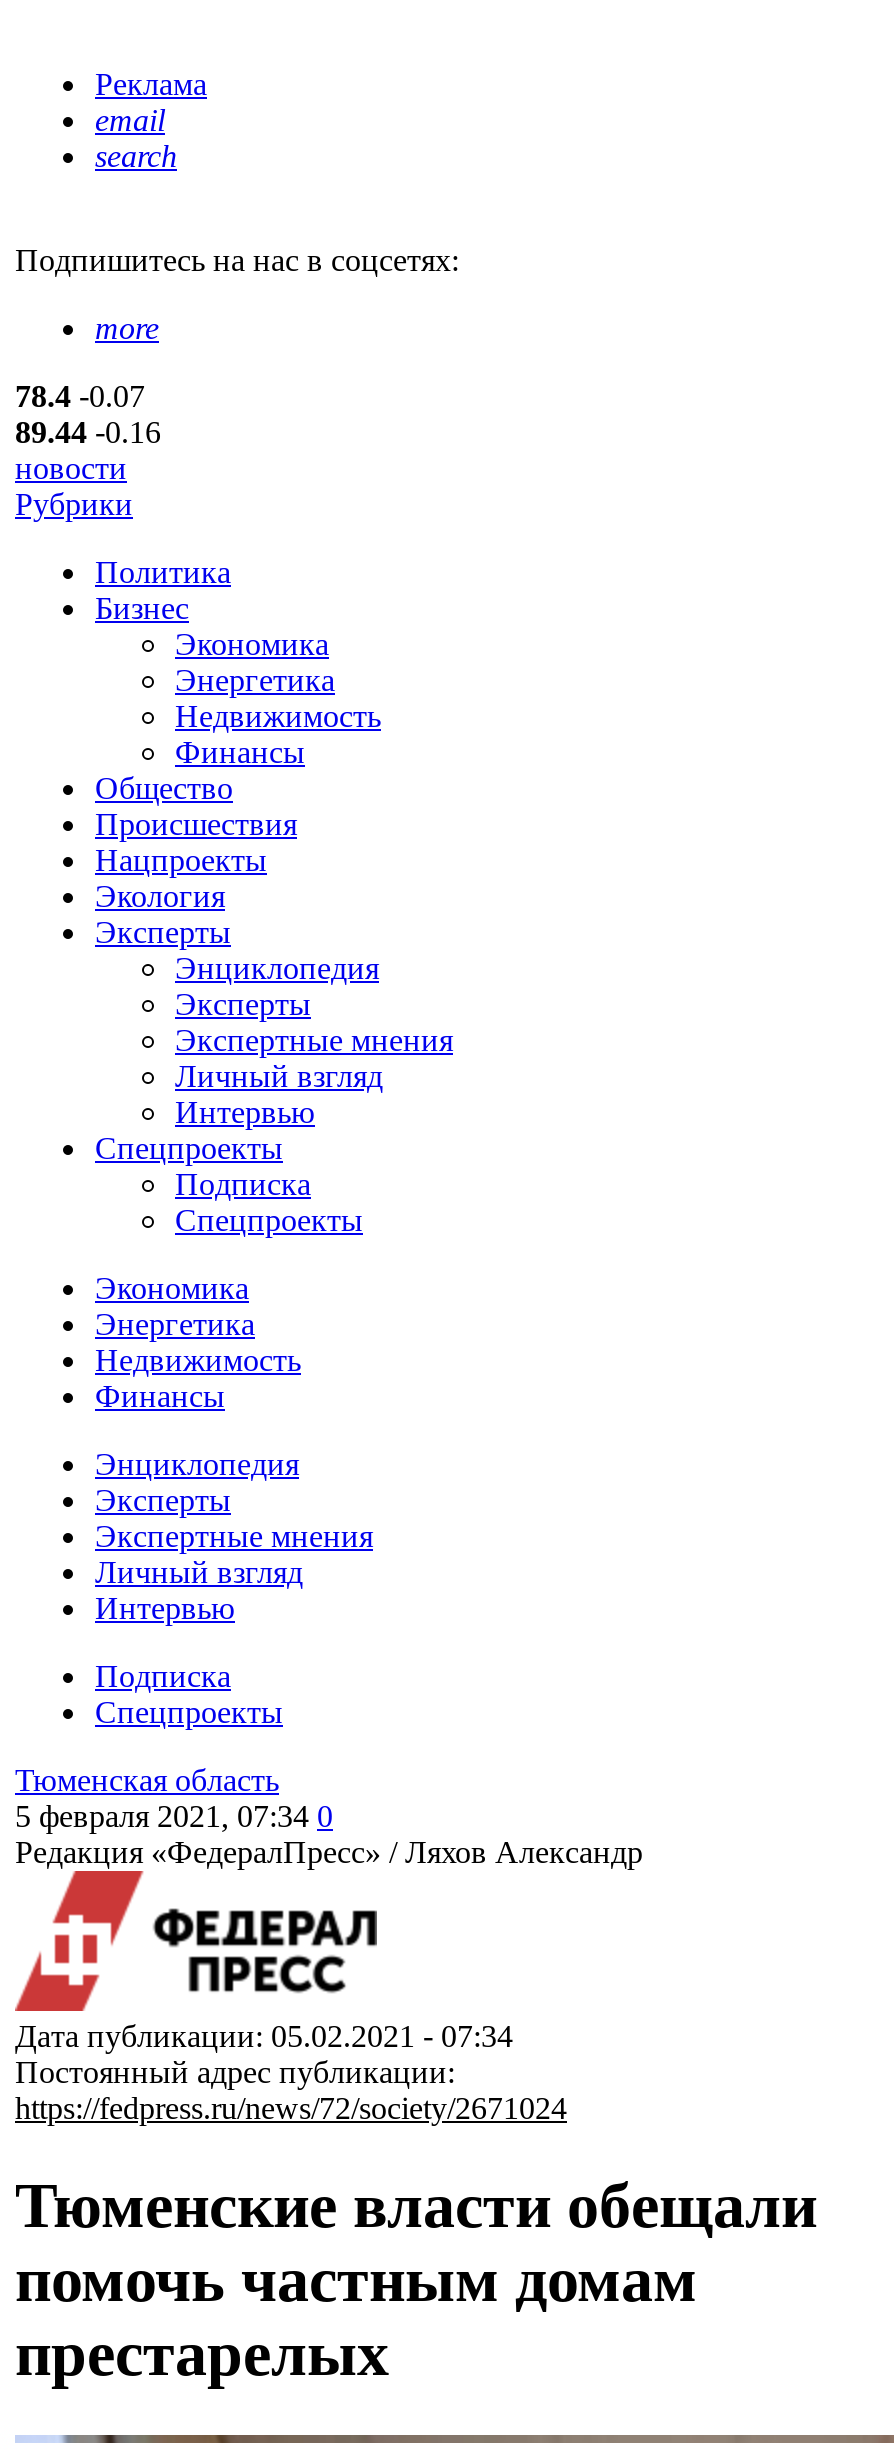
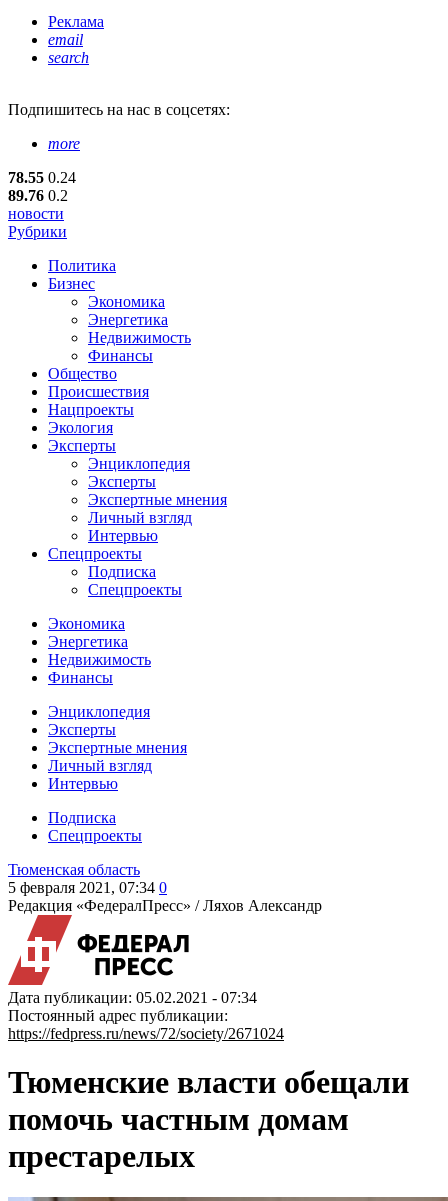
[15,379,145,413] 78.4 -0.07 -> [8,169,76,186] 78.55 0.24
[15,415,161,449] 89.44 -0.16 -> [8,187,68,204] 89.76 0.2

